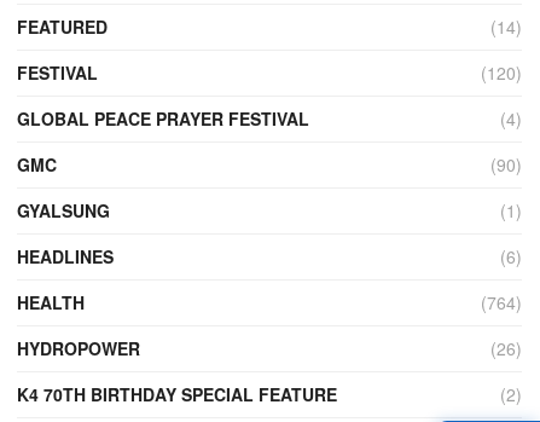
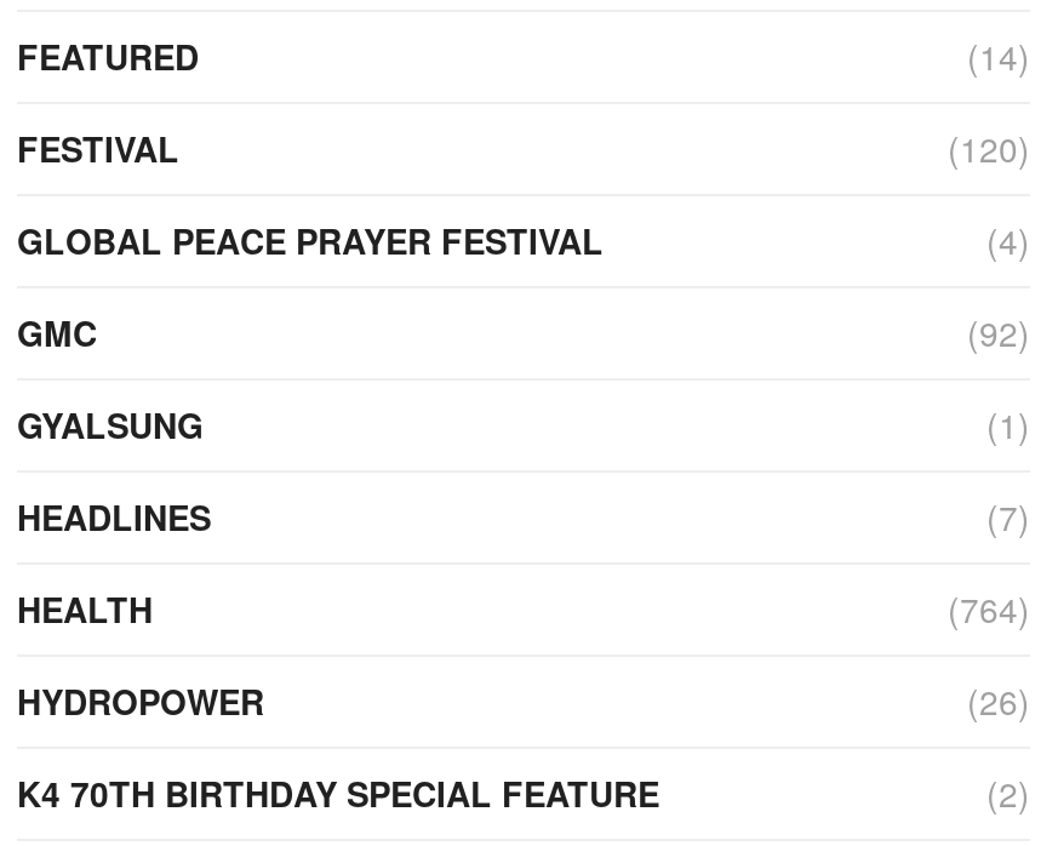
[490,152,522,177] (90) -> [967,308,1030,357] (92)
[500,244,522,269] (6) -> [986,492,1030,541] (7)

